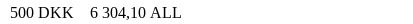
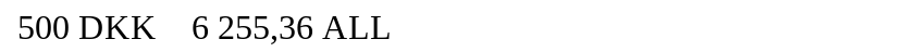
[10,4,182,21] 500 DKK 6 304,10 ALL -> [17,8,392,45] 500 DKK 6 255,36 ALL

